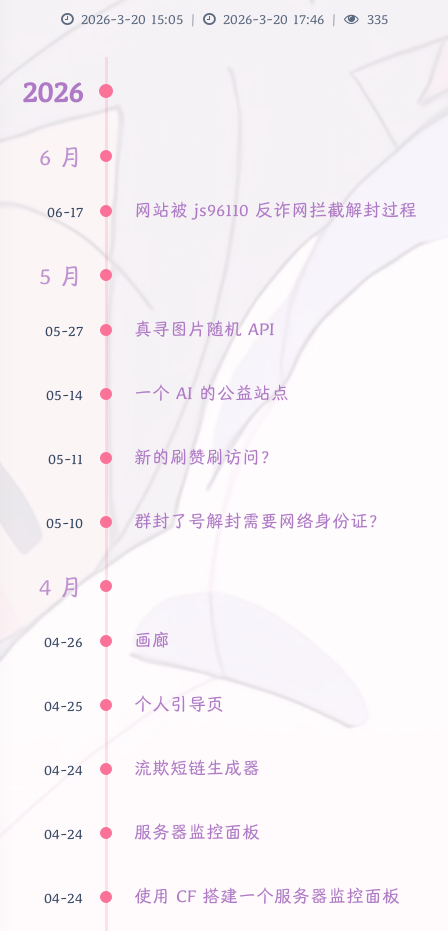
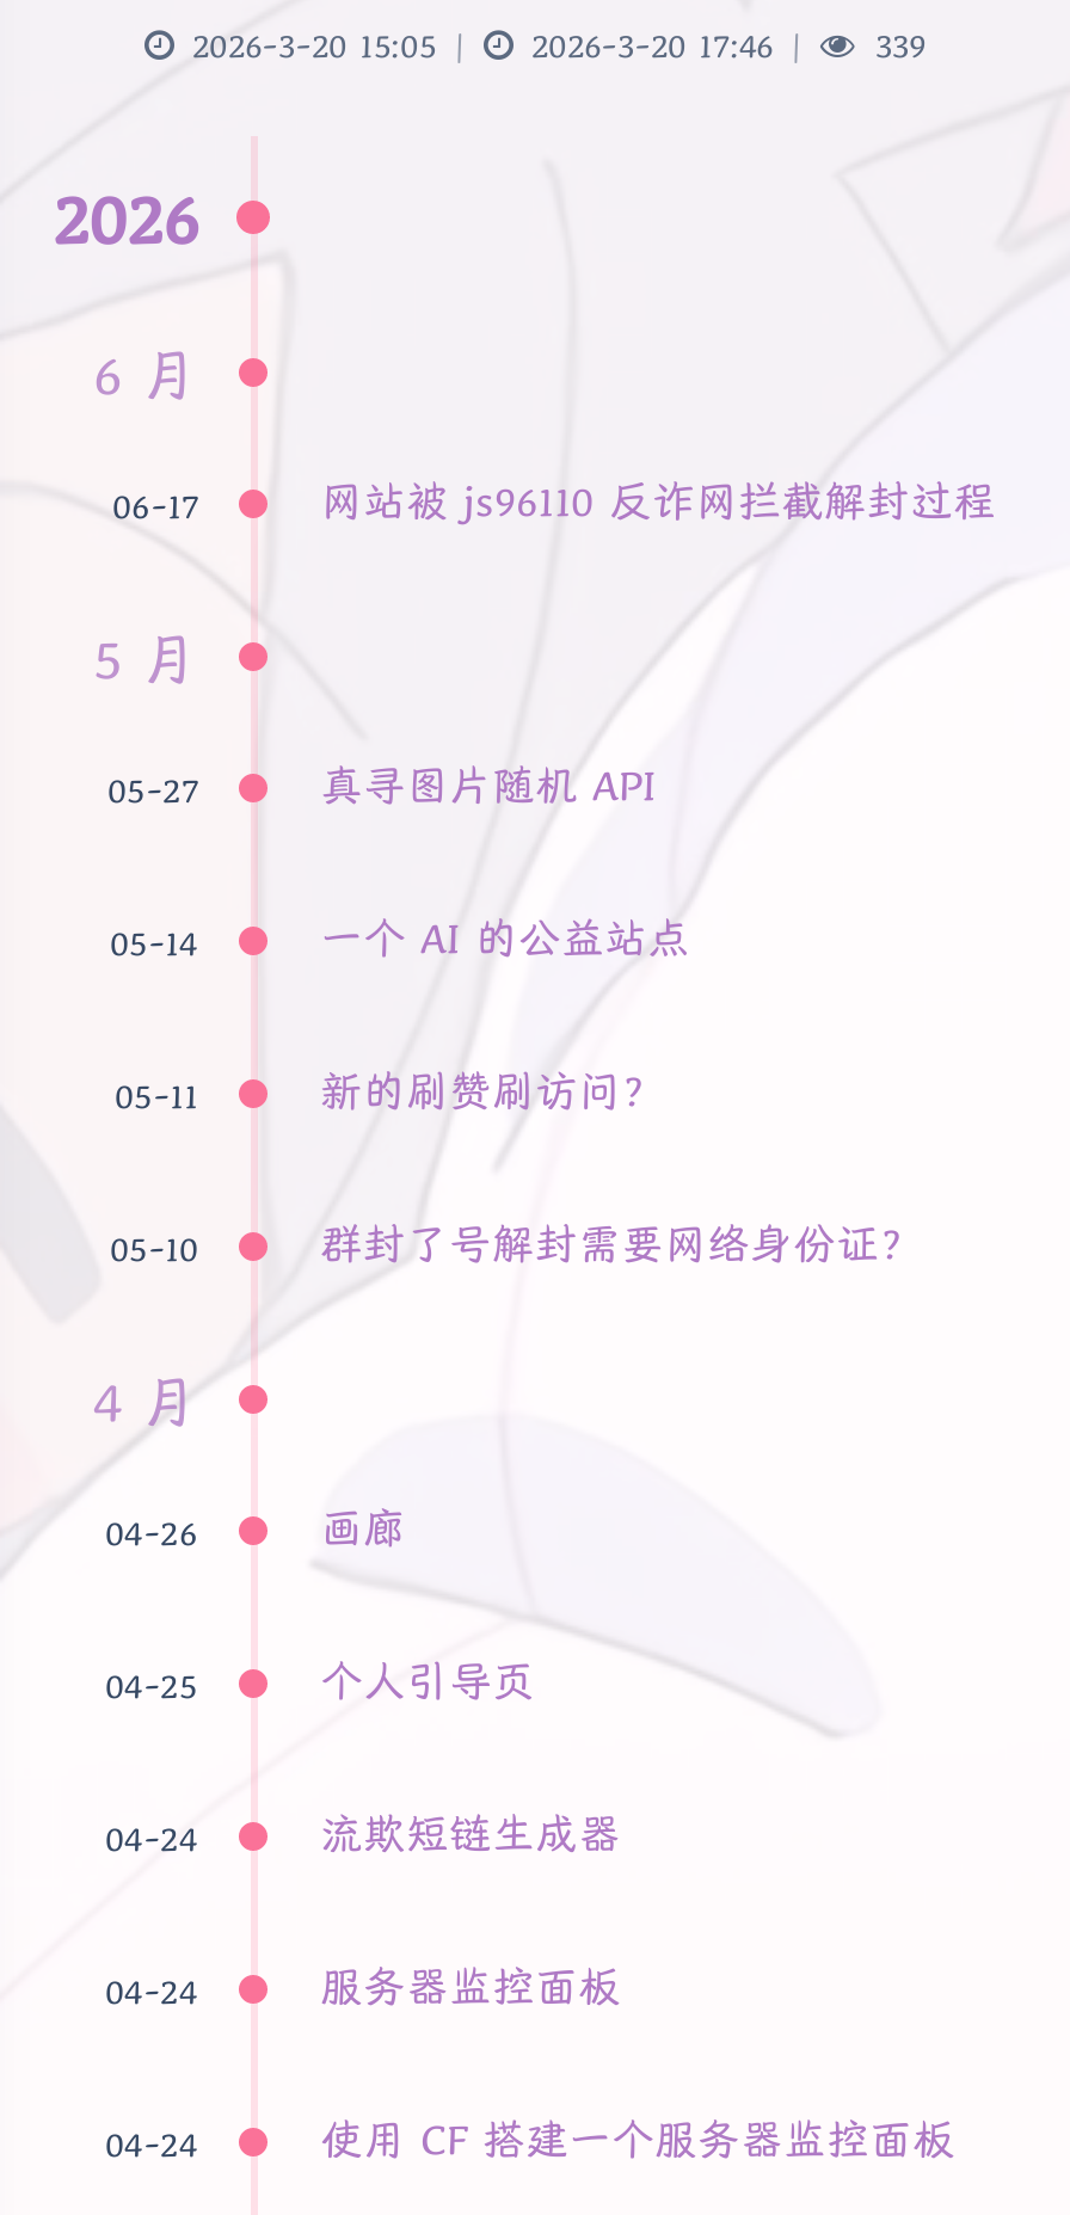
[361,9,387,27] 335 -> [863,23,926,66] 339

